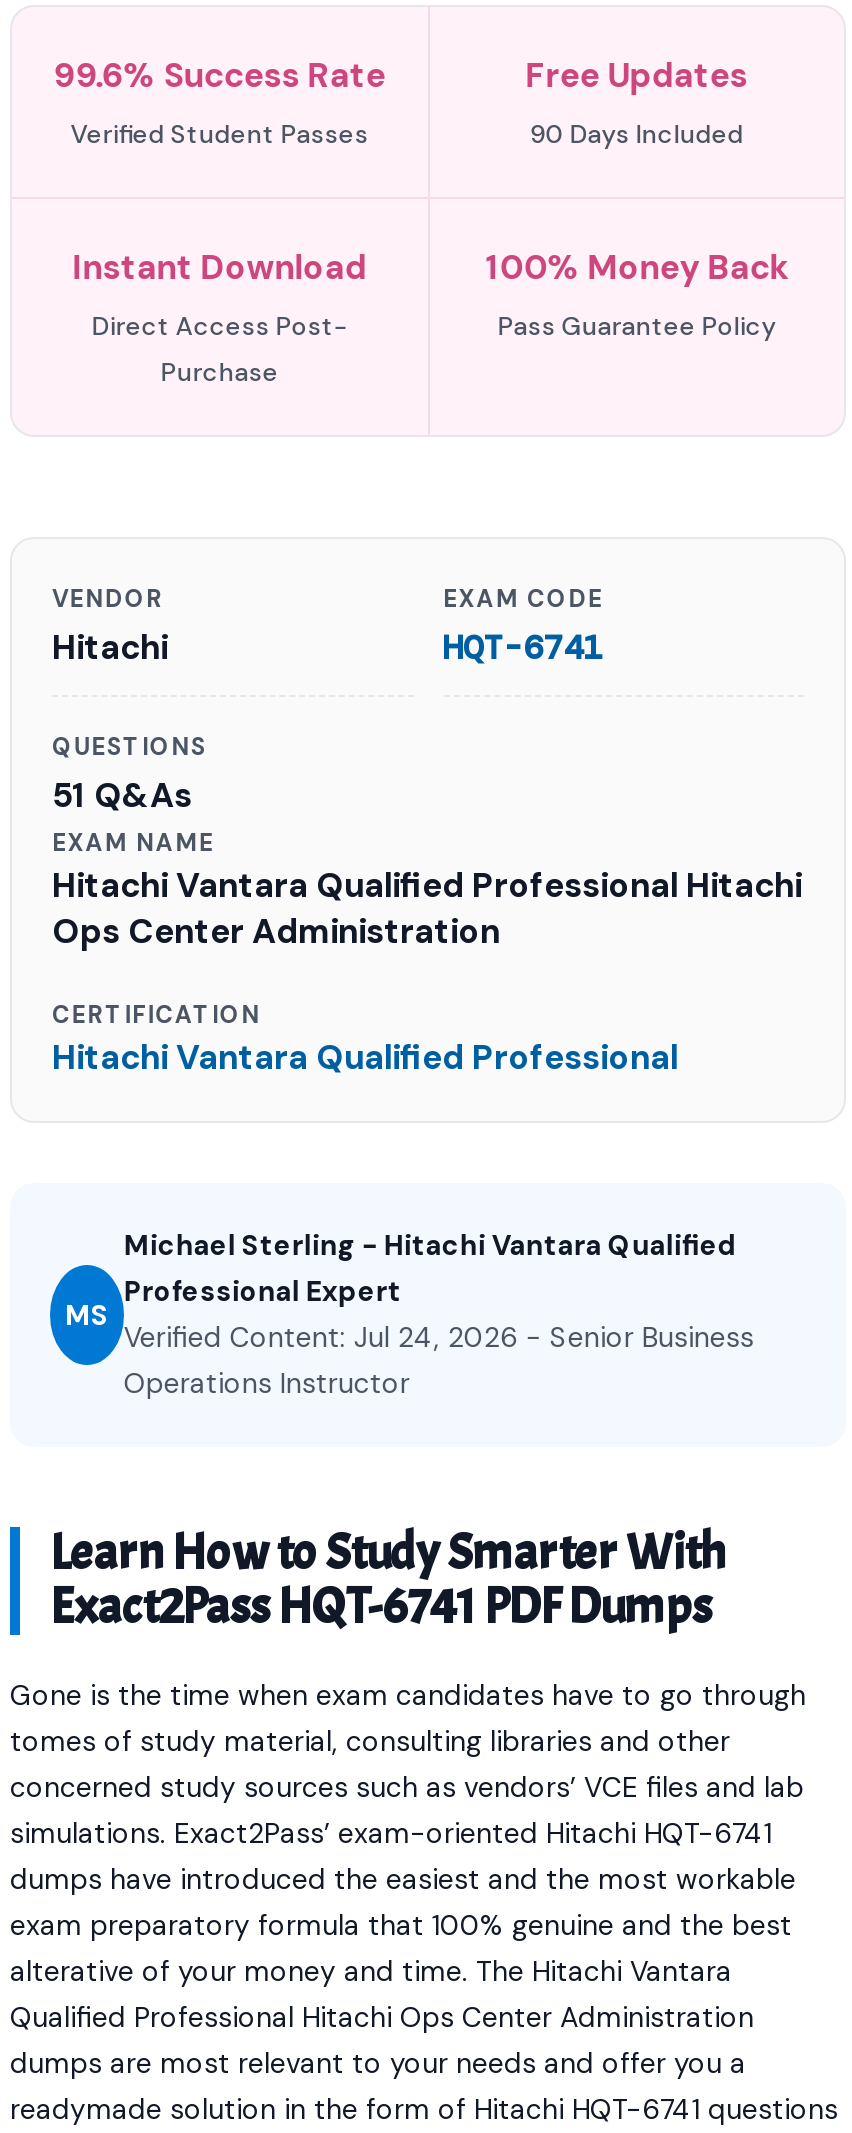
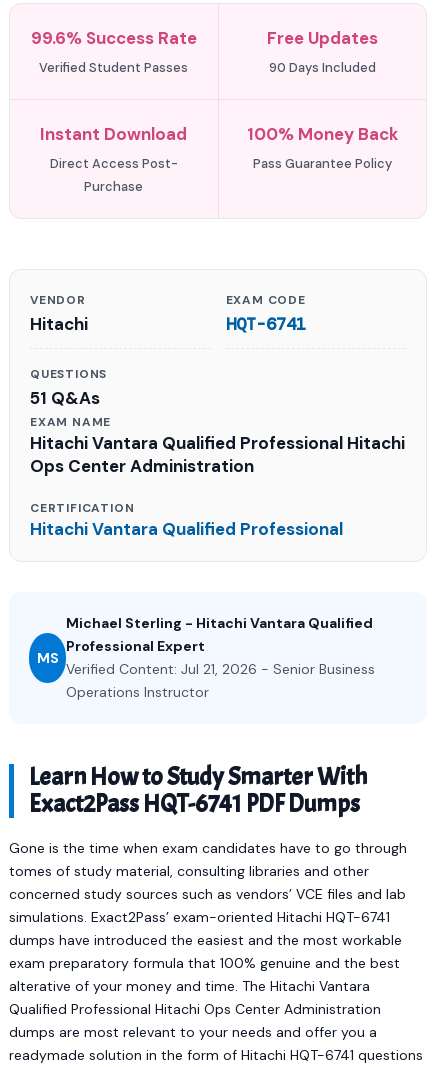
[124,1319,754,1355] Verified Content: Jul 24, 2026 - Senior Business -> [66,660,375,678] Verified Content: Jul 21, 2026 - Senior Business

